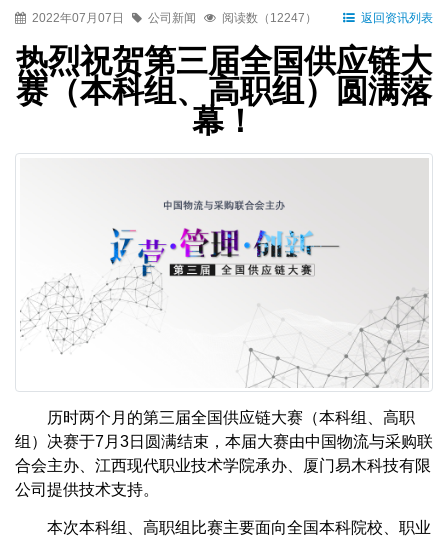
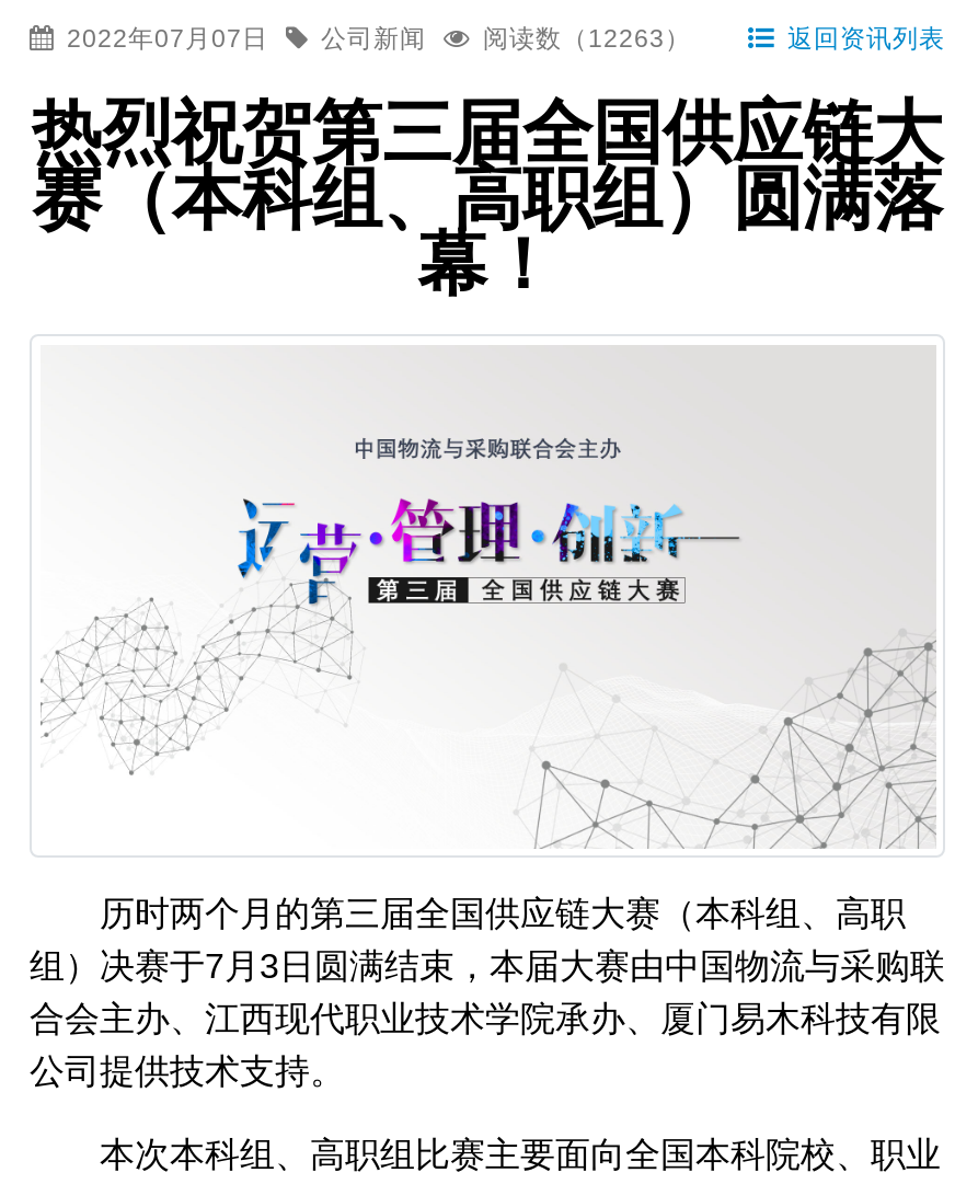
[29,11,317,24] 2022年07月07日 公司新闻 阅读数（12247） -> [60,23,691,51] 2022年07月07日 公司新闻 阅读数（12263）

